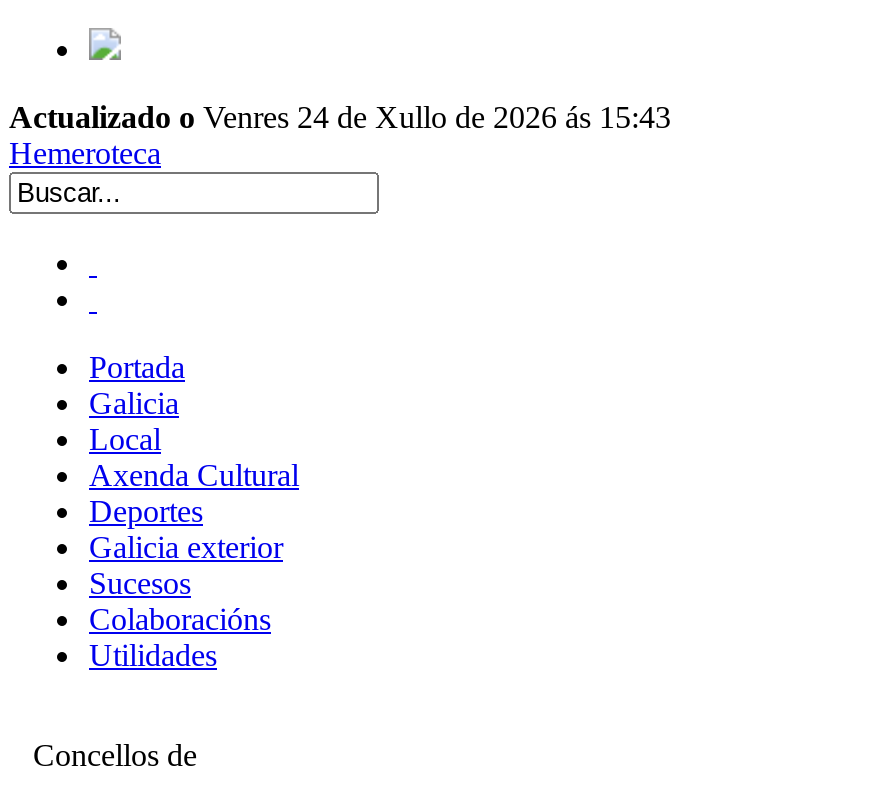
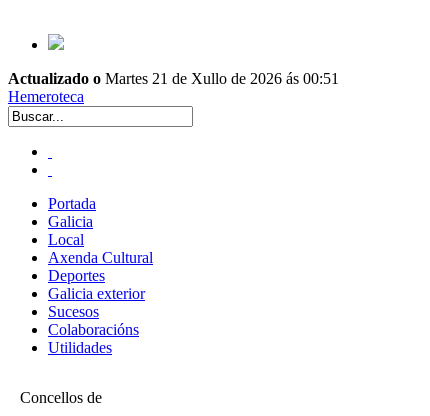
[9,100,671,134] Actualizado o Venres 24 de Xullo de 2026 ás 15:43 -> [8,70,339,87] Actualizado o Martes 21 de Xullo de 2026 ás 00:51

